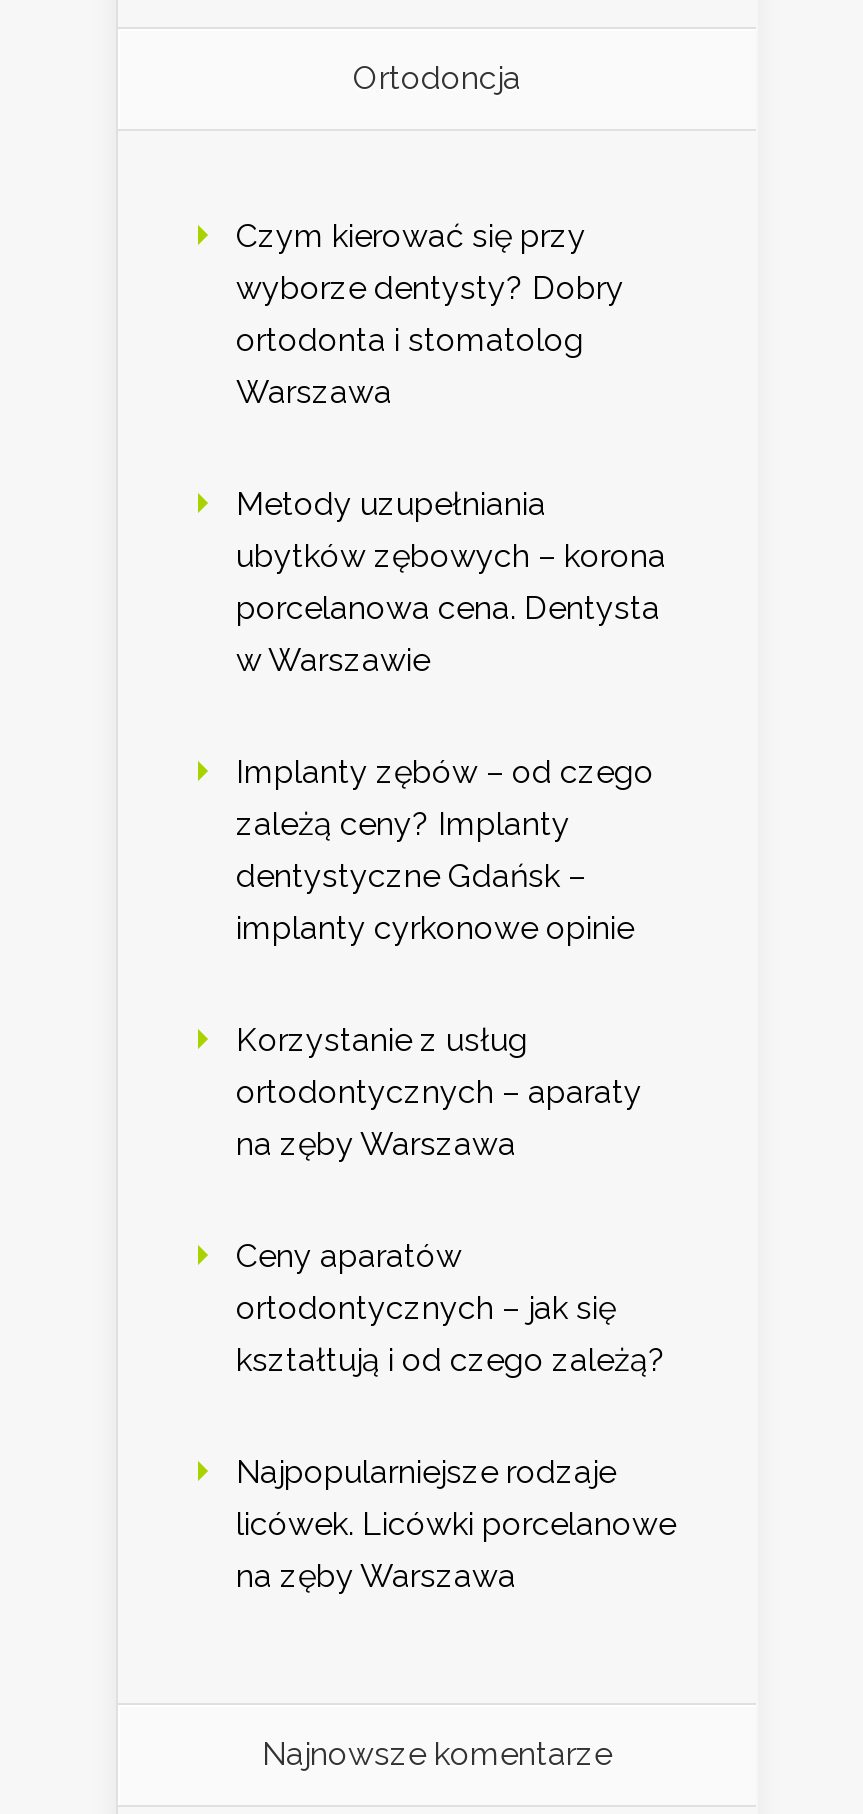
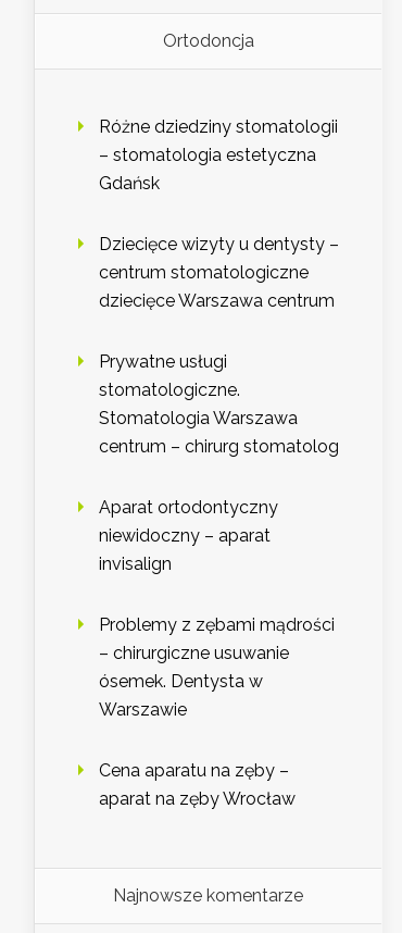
[236,218,624,412] Czym kierować się przy | wyborze dentysty? Dobry | ortodonta i stomatolog | Warszawa -> [99,117,338,194] Różne dziedziny stomatologii | – stomatologia estetyczna | Gdańsk
[236,486,666,680] Metody uzupełniania | ubytków zębowych – korona | porcelanowa cena. Dentysta | w Warszawie -> [99,234,339,311] Dziecięce wizyty u dentysty – | centrum stomatologiczne | dziecięce Warszawa centrum
[236,754,654,948] Implanty zębów – od czego | zależą ceny? Implanty | dentystyczne Gdańsk – | implanty cyrkonowe opinie -> [99,352,339,457] Prywatne usługi | stomatologiczne. | Stomatologia Warszawa | centrum – chirurg stomatolog
[236,1022,642,1164] Korzystanie z usług | ortodontycznych – aparaty | na zęby Warszawa -> [99,497,278,574] Aparat ortodontyczny | niewidoczny – aparat | invisalign
[236,1238,666,1380] Ceny aparatów | ortodontycznych – jak się | kształtują i od czego zależą? -> [99,615,335,720] Problemy z zębami mądrości | – chirurgiczne usuwanie | ósemek. Dentysta w | Warszawie
[236,1454,676,1596] Najpopularniejsze rodzaje | licówek. Licówki porcelanowe | na zęby Warszawa -> [99,760,296,809] Cena aparatu na zęby – | aparat na zęby Wrocław

